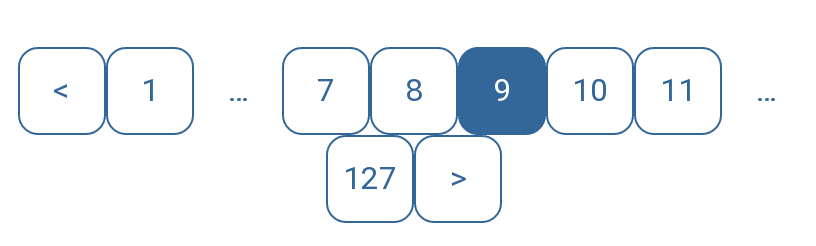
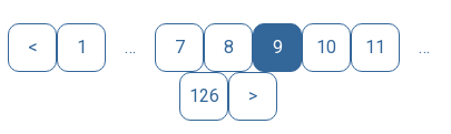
[343,160,397,198] 127 -> [189,86,219,107] 126

